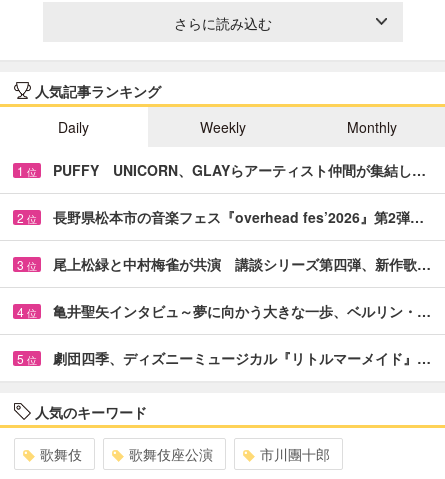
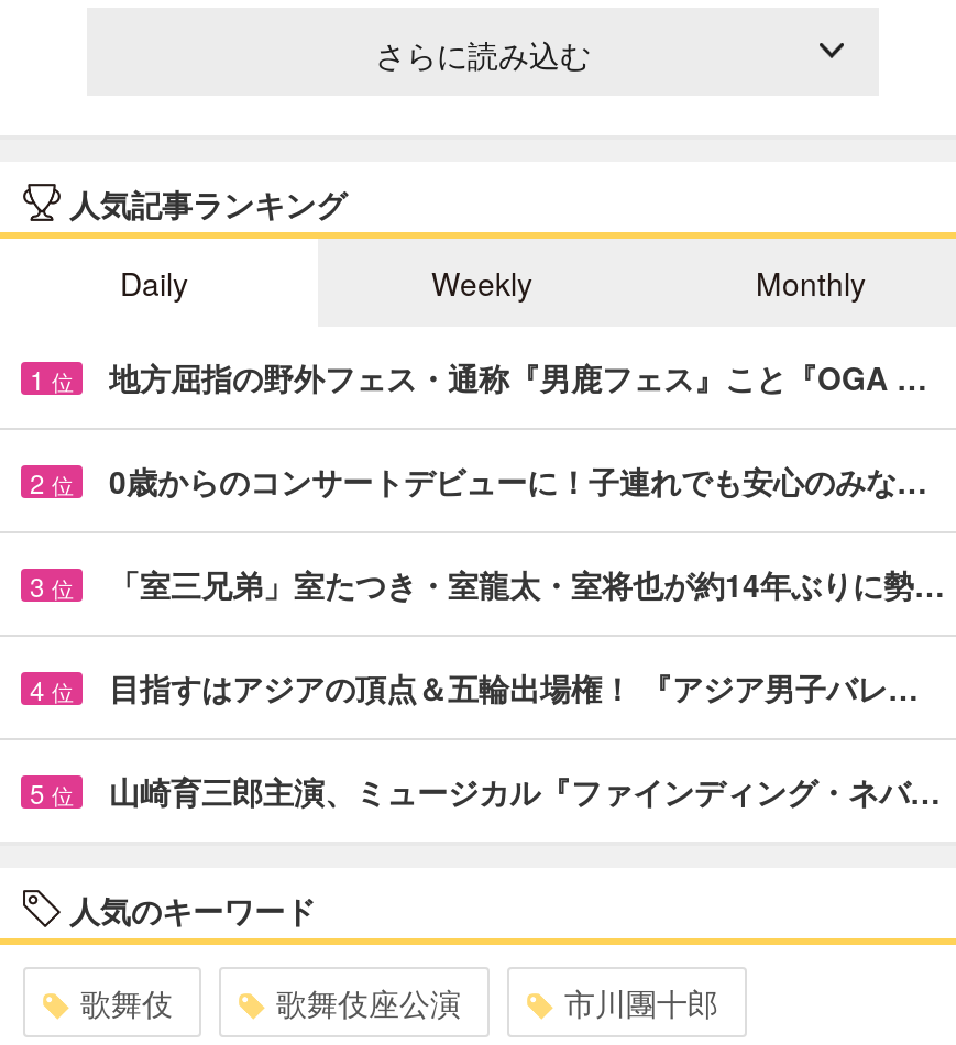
[53,160,426,180] PUFFY UNICORN、GLAYらアーティスト仲間が集結し… -> [109,355,927,399] 地方屈指の野外フェス・通称『男鹿フェス』こと『OGA …
[53,207,424,227] 長野県松本市の音楽フェス『overhead fes’2026』第2弾… -> [109,458,927,502] 0歳からのコンサートデビューに！子連れでも安心のみな…
[53,254,431,274] 尾上松緑と中村梅雀が共演 講談シリーズ第四弾、新作歌… -> [109,562,945,606] 「室三兄弟」室たつき・室龍太・室将也が約14年ぶりに勢…
[53,301,431,321] 亀井聖矢インタビュ～夢に向かう大きな一歩、ベルリン・… -> [109,665,919,709] 目指すはアジアの頂点＆五輪出場権！ 『アジア男子バレ…
[53,348,431,368] 劇団四季、ディズニーミュージカル『リトルマーメイド』… -> [109,768,941,812] 山崎育三郎主演、ミュージカル『ファインディング・ネバ…

